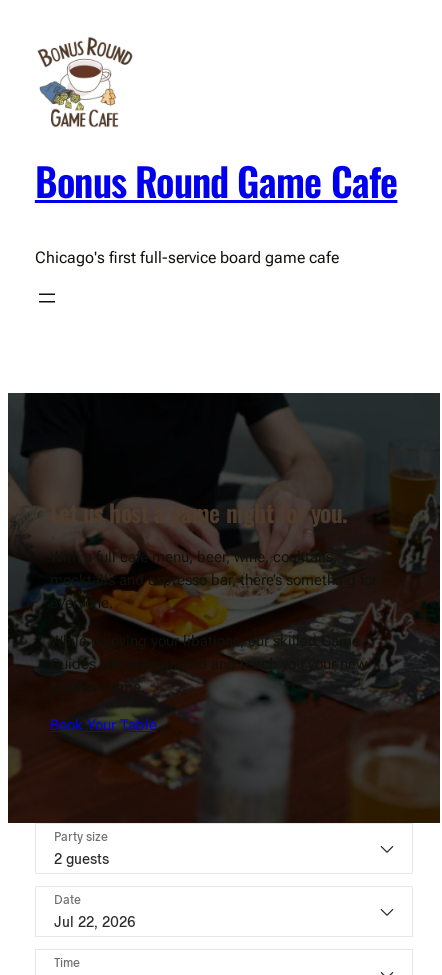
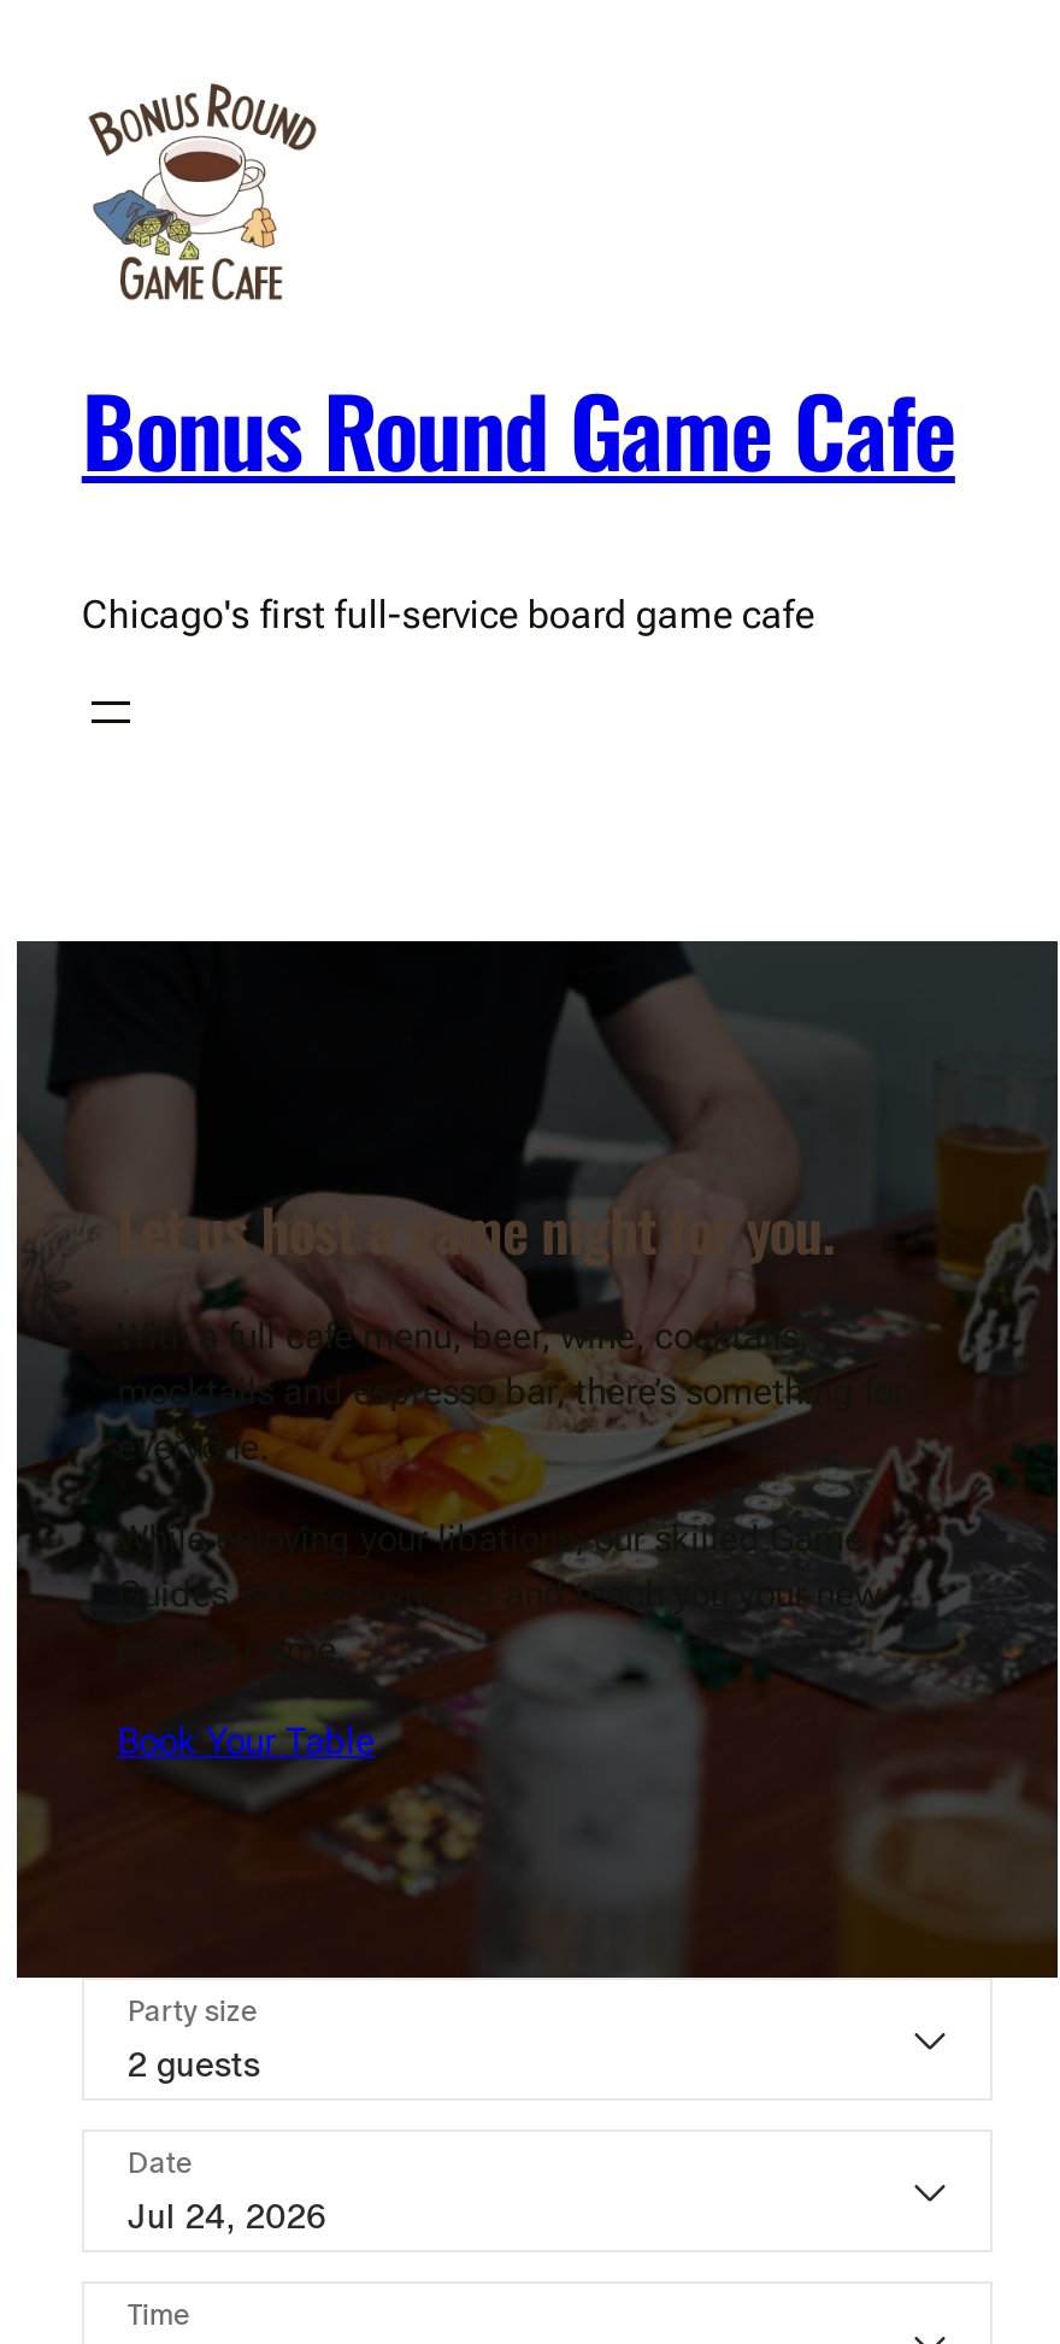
[54,914,136,930] Jul 22, 2026 -> [127,2197,327,2236] Jul 24, 2026

